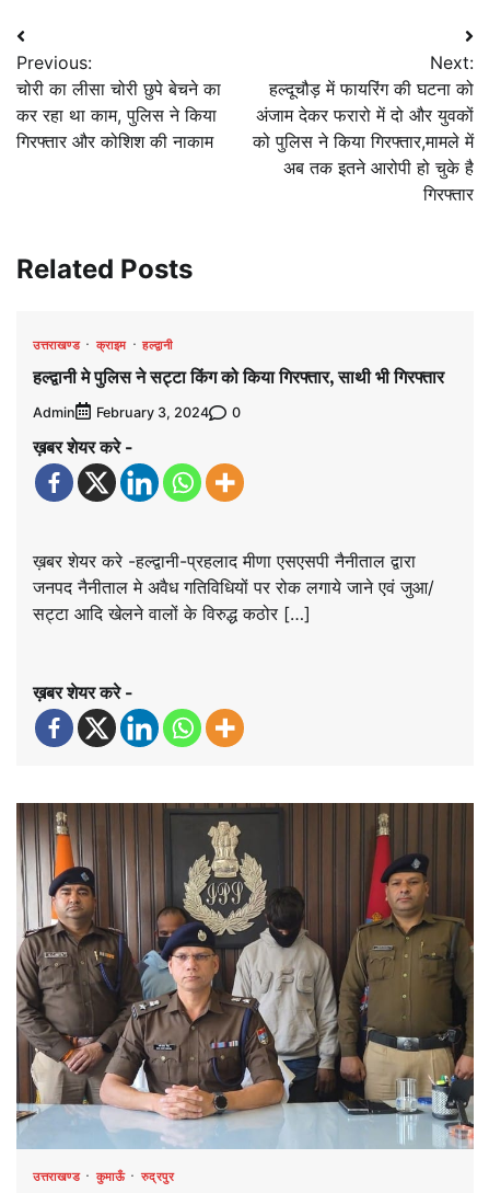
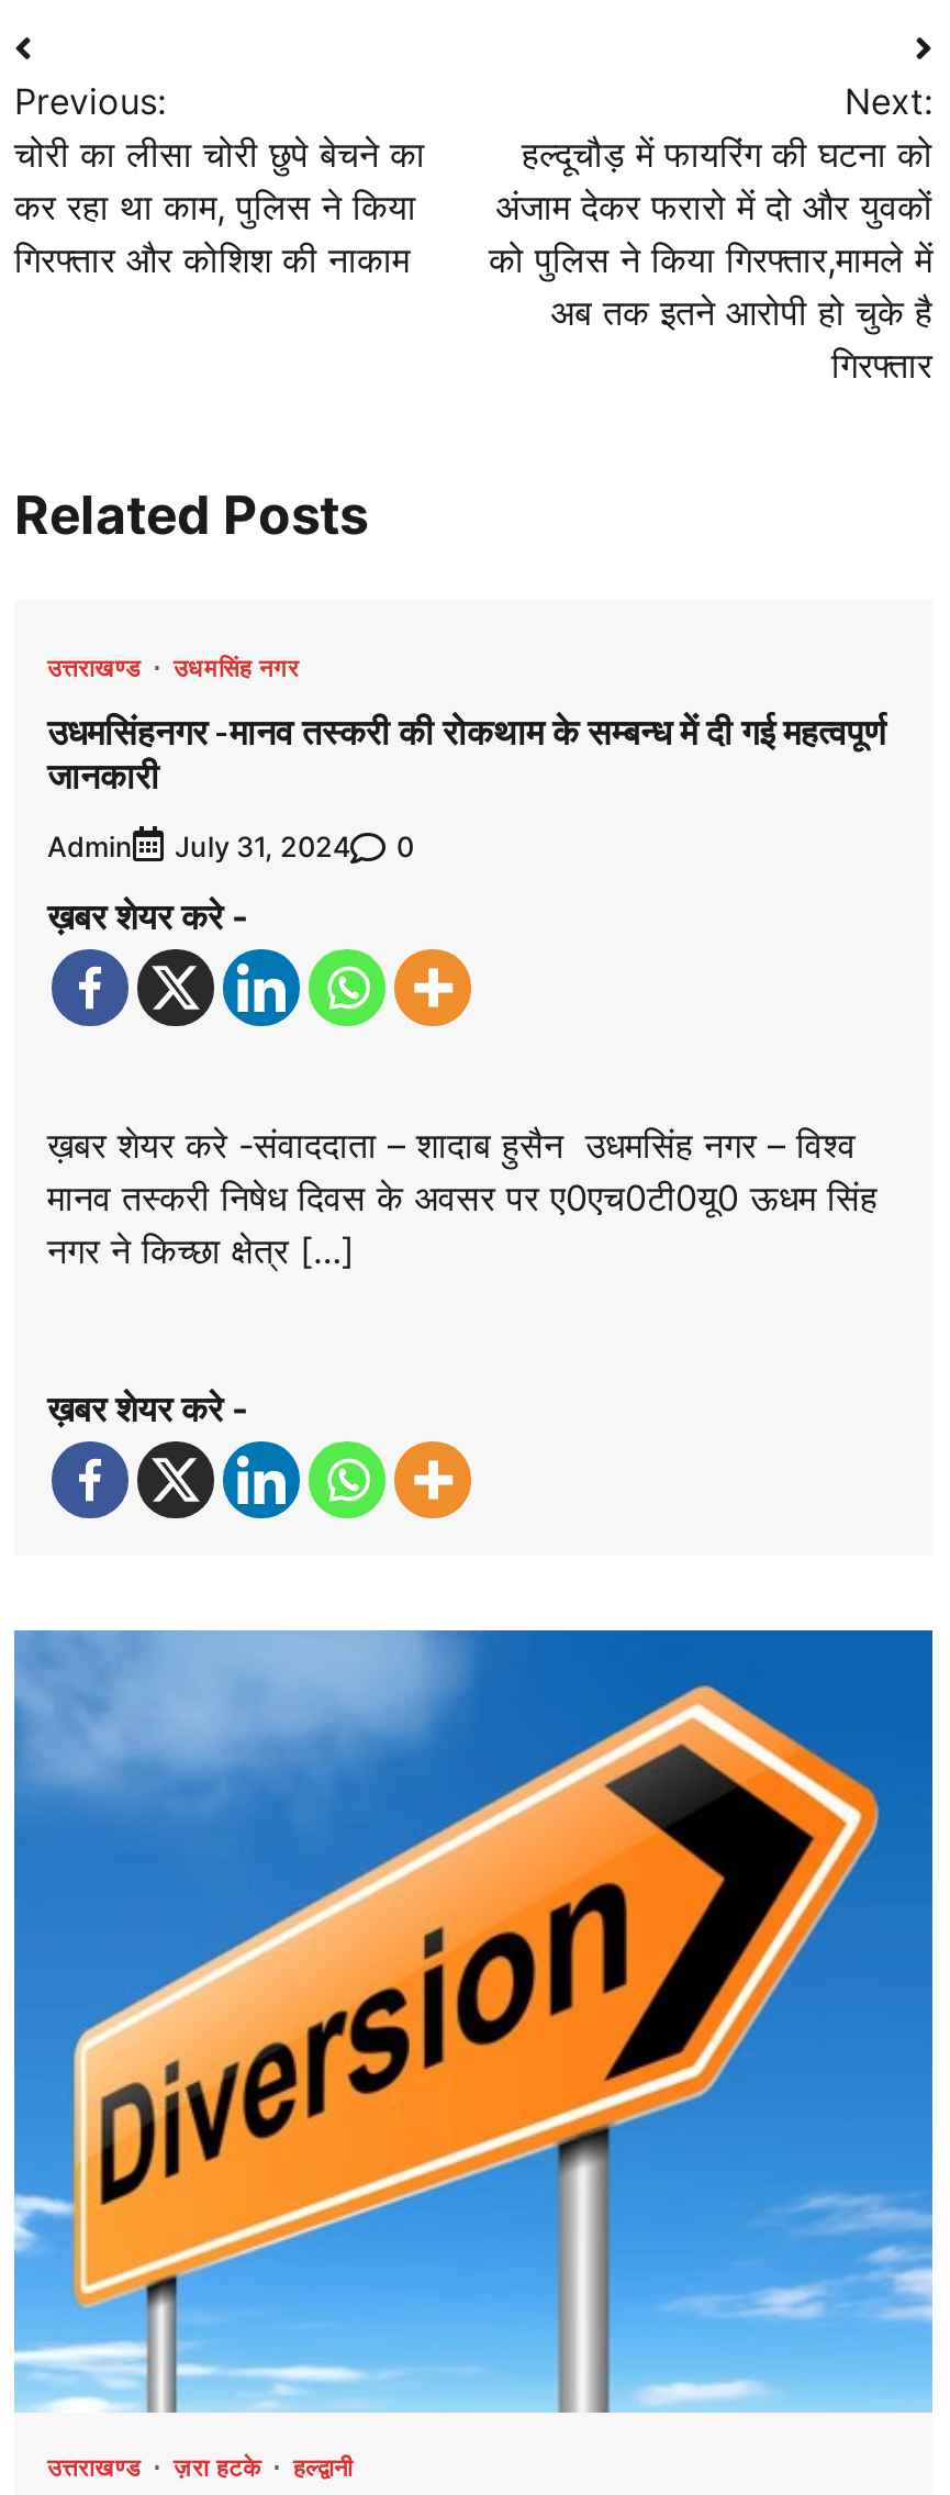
[96,338,172,353] क्राइम | हल्द्वानी -> [174,653,300,684] उधमसिंह नगर
[33,364,444,389] हल्द्वानी मे पुलिस ने सट्टा किंग को किया गिरफ्तार, साथी भी गिरफ्तार -> [47,707,886,799] उधमसिंहनगर -मानव तस्करी की रोकथाम के सम्बन्ध में दी गई महत्वपूर्ण | जानकारी
[33,404,241,421] Admin February 3, 2024 0 -> [47,829,414,864] Admin July 31, 2024 0
[33,550,434,624] ख़बर शेयर करे -हल्द्वानी-प्रहलाद मीणा एसएसपी नैनीताल द्वारा | जनपद नैनीताल मे अवैध गतिविधियों पर रोक लगाये जाने एवं जुआ/ | सट्टा आदि खेलने वालों के विरुद्ध कठोर […] -> [47,1123,878,1272] ख़बर शेयर करे -संवाददाता – शादाब हुसैन उधमसिंह नगर – विश्व | मानव तस्करी निषेध दिवस के अवसर पर ए0एच0टी0यू0 ऊधम सिंह | नगर ने किच्छा क्षेत्र […]
[15,802,475,1184] [image] | कुमाऊँ | रुद्रपुर -> [12,1628,935,2484] [image] | ज़रा हटके | हल्द्वानी

